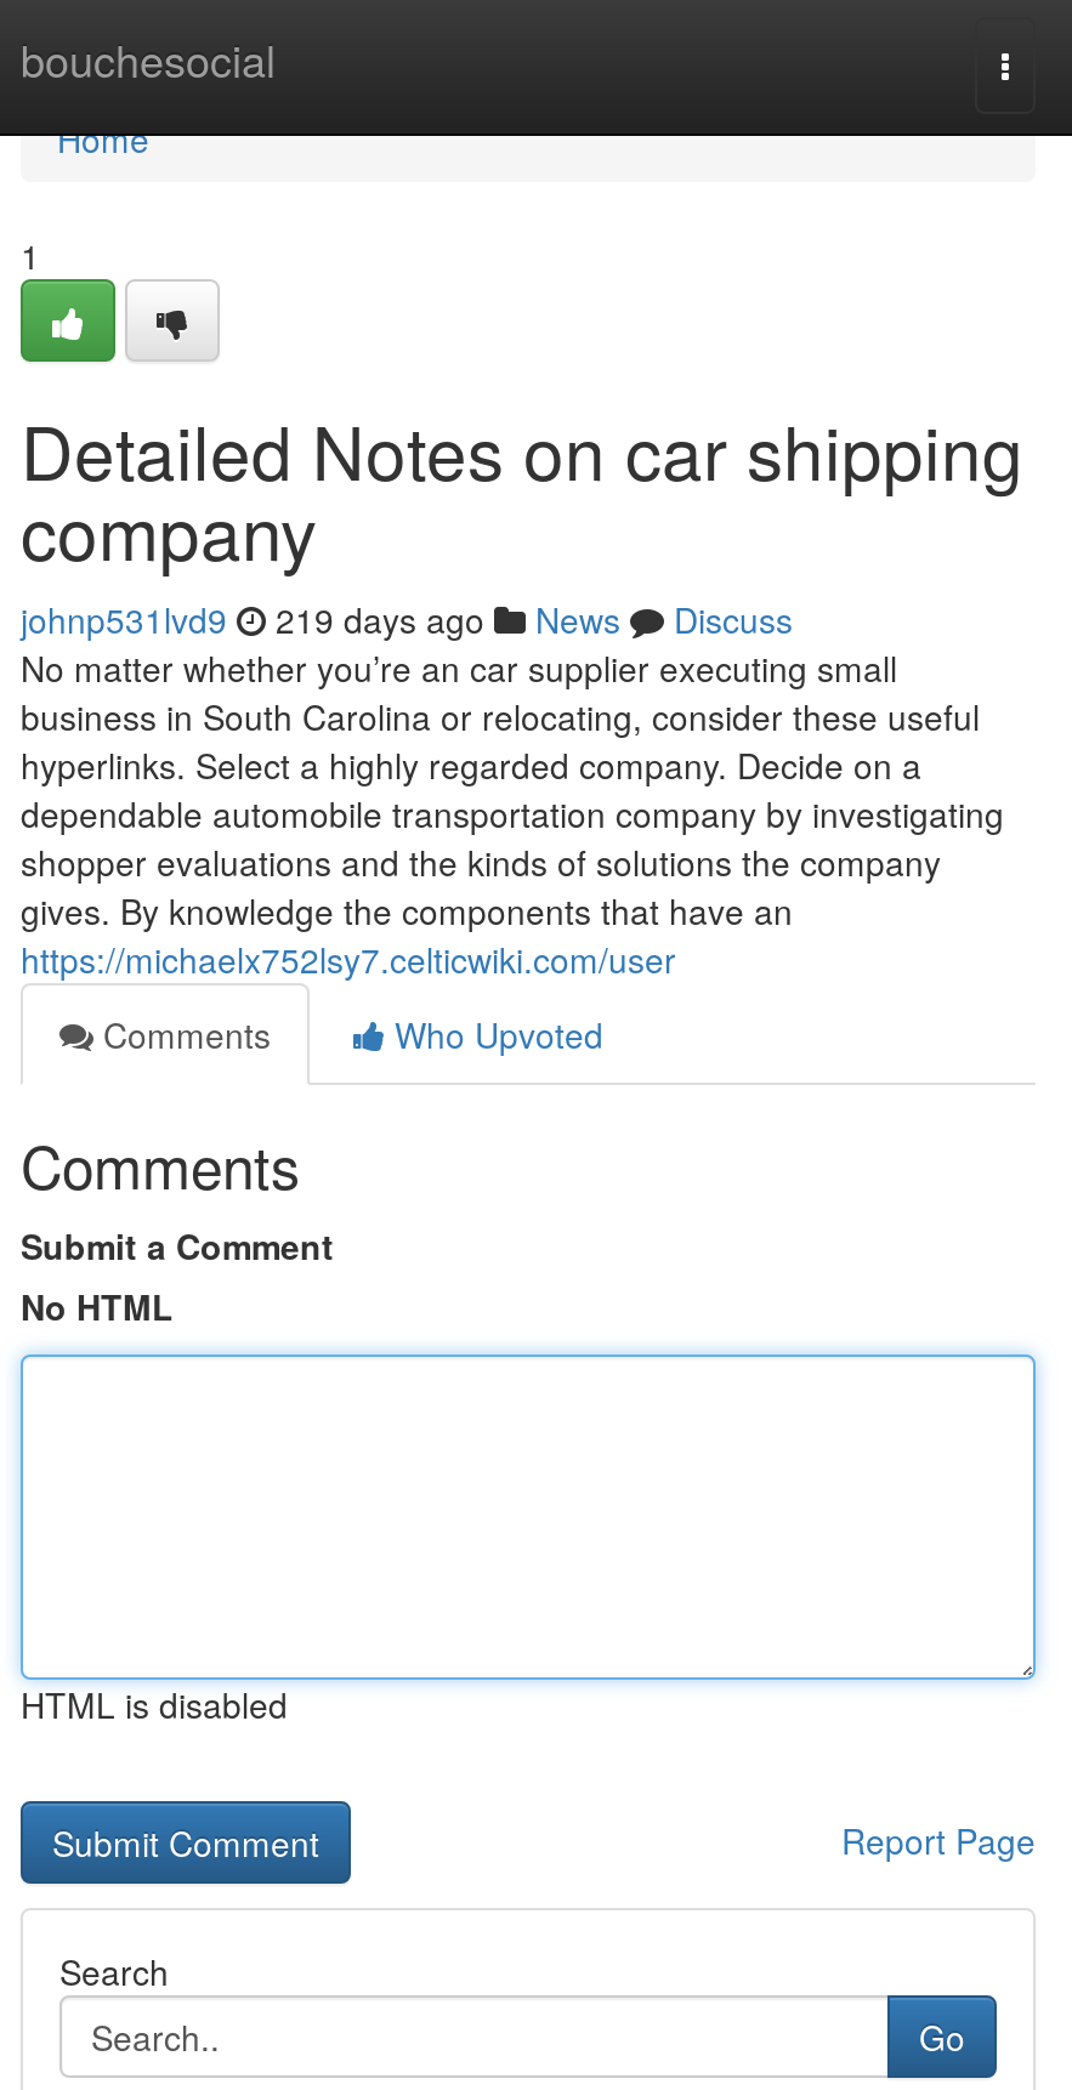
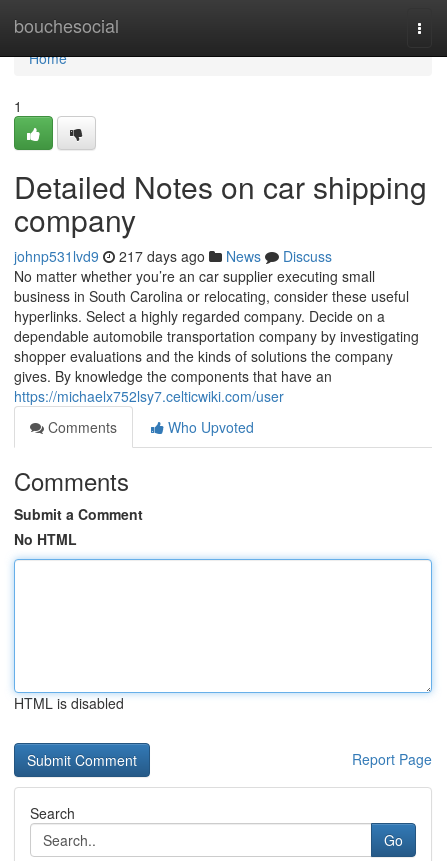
[21,595,793,643] johnp531lvd9 219 days ago News Discuss -> [14,246,332,266] johnp531lvd9 217 days ago News Discuss

